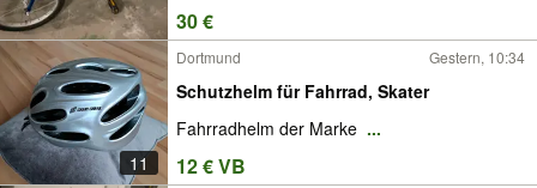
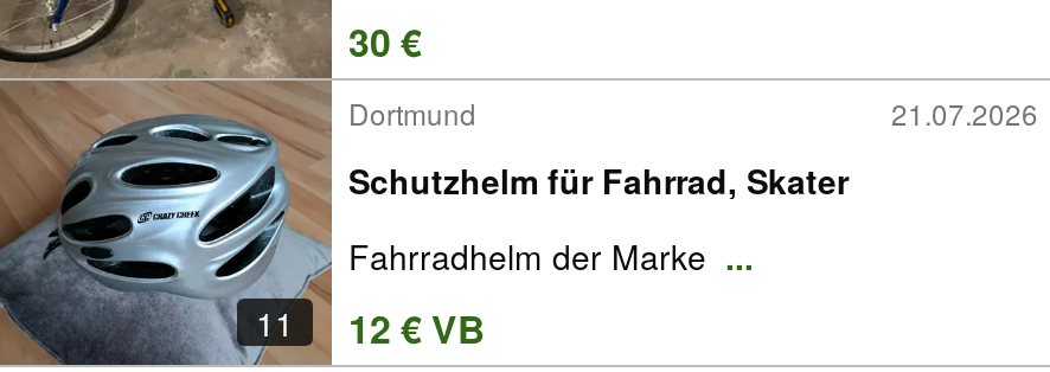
[429,47,525,67] Gestern, 10:34 -> [891,92,1038,133] 21.07.2026

